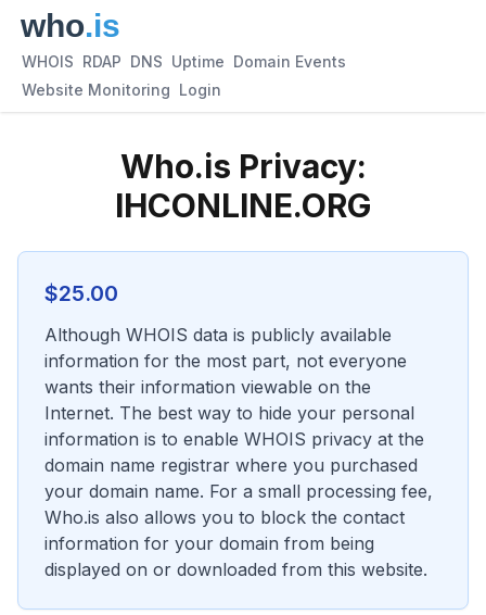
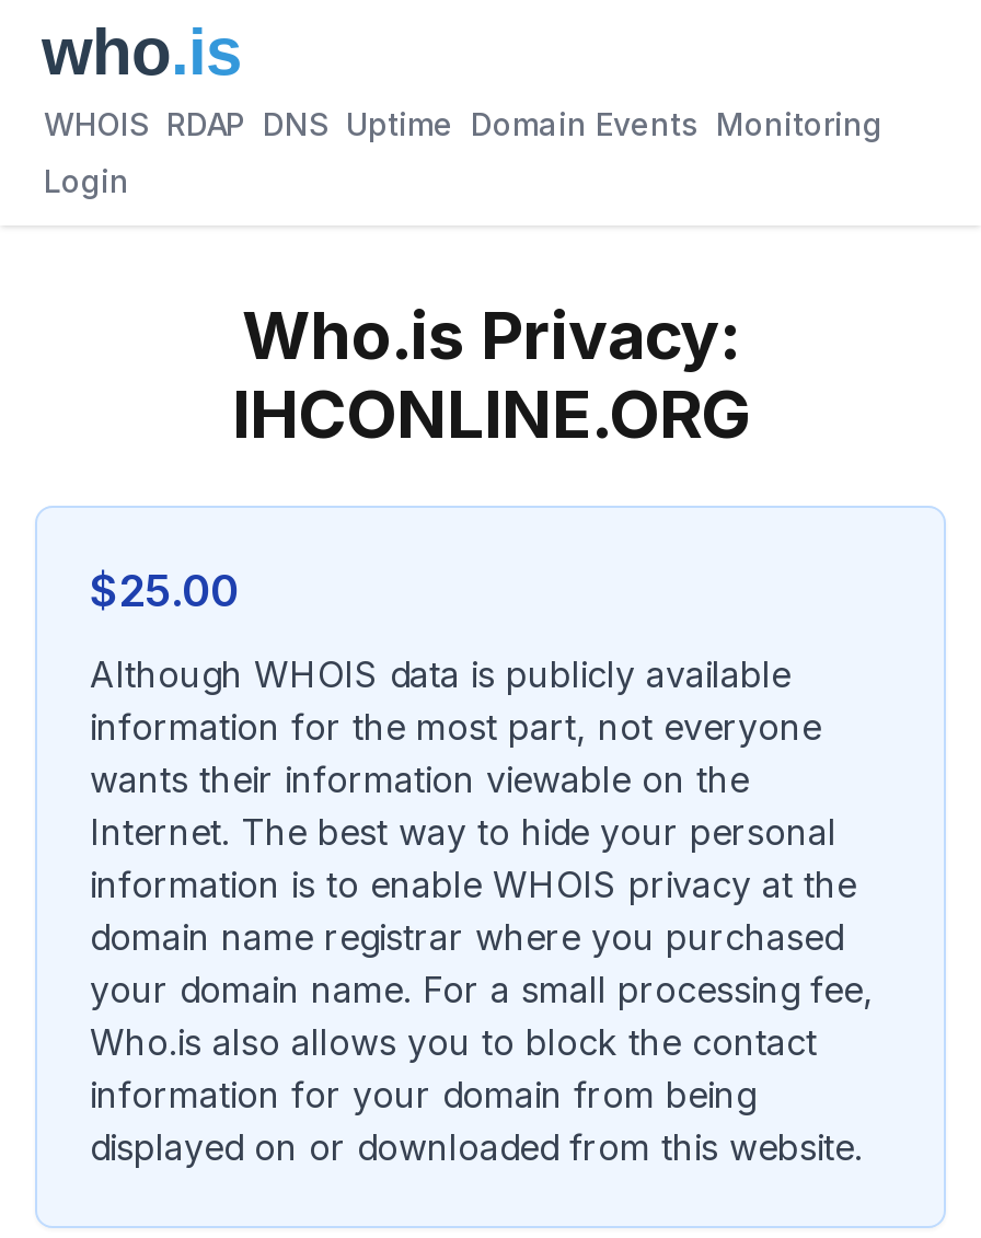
[22,52,346,71] WHOIS RDAP DNS Uptime Domain Events -> [44,105,882,142] WHOIS RDAP DNS Uptime Domain Events Monitoring
[22,80,221,99] Website Monitoring Login -> [44,162,129,199] Login

